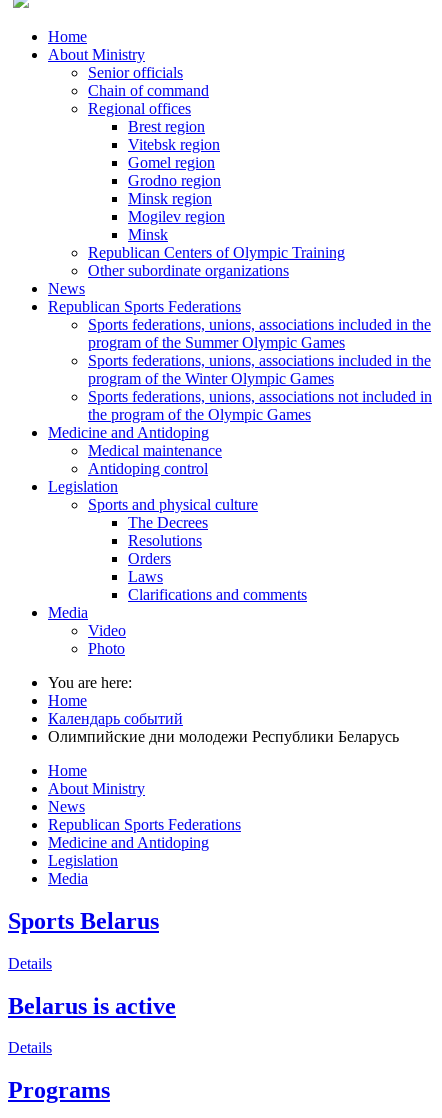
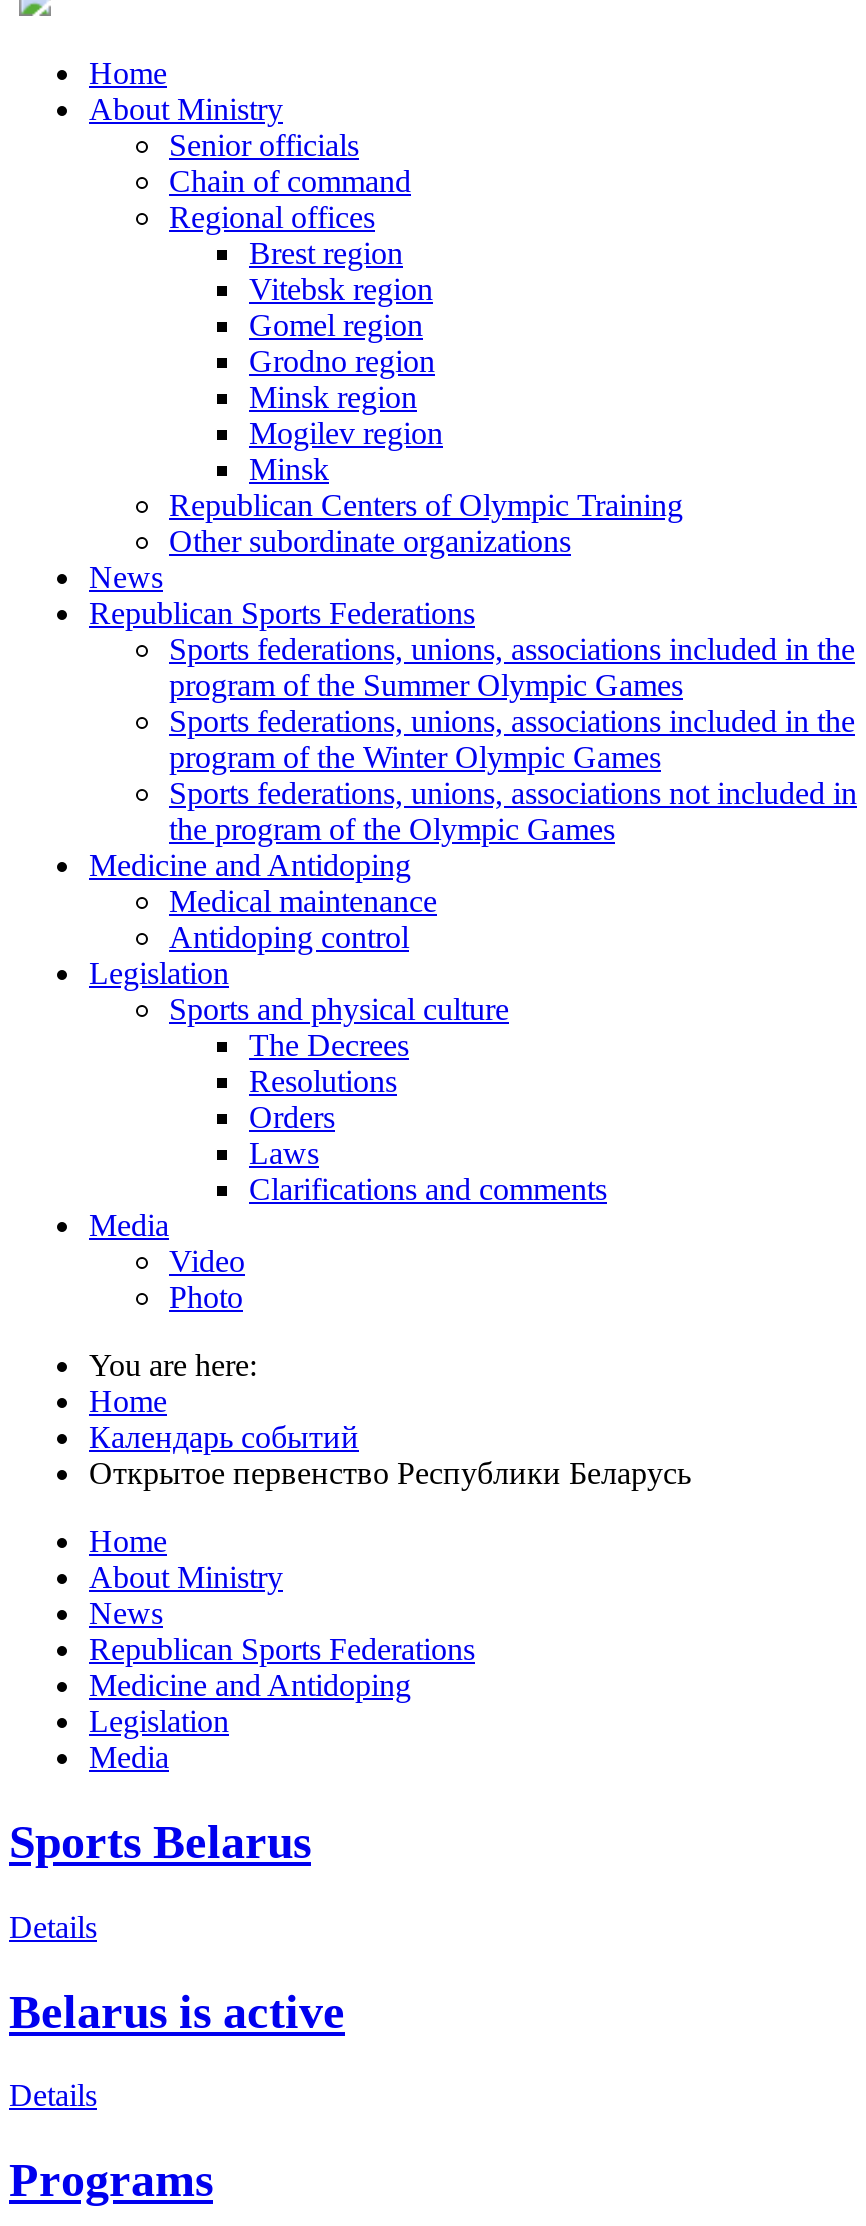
[48,728,399,745] Олимпийские дни молодежи Республики Беларусь -> [89,1456,691,1490] Открытое первенство Республики Беларусь

